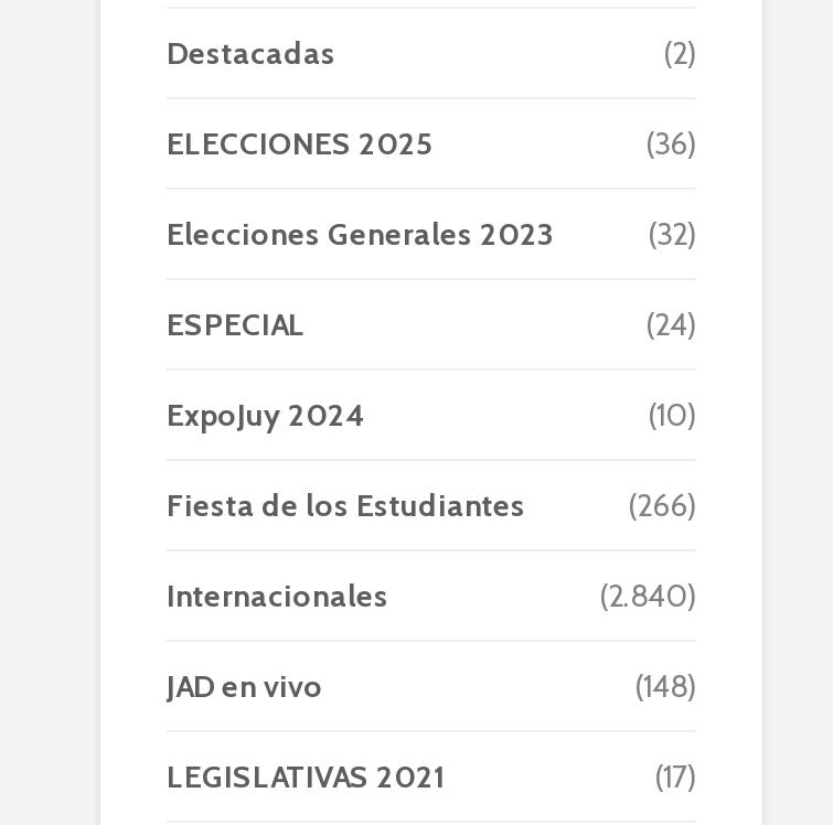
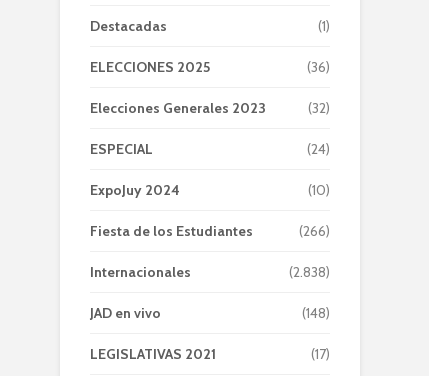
[663,33,696,73] (2) -> [318,17,330,35] (1)
[599,576,696,615] (2.840) -> [289,263,330,281] (2.838)

